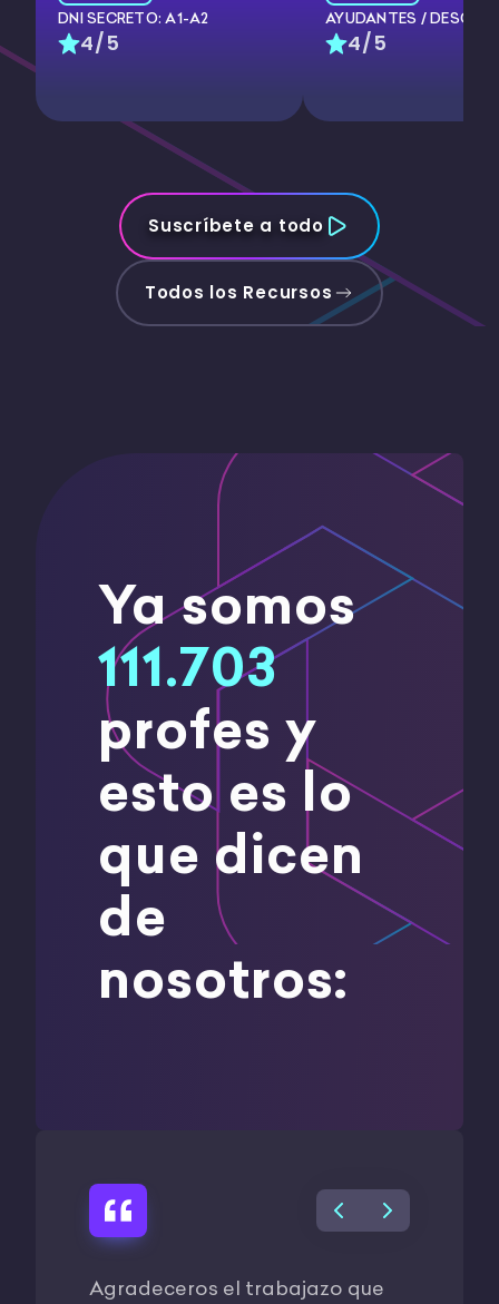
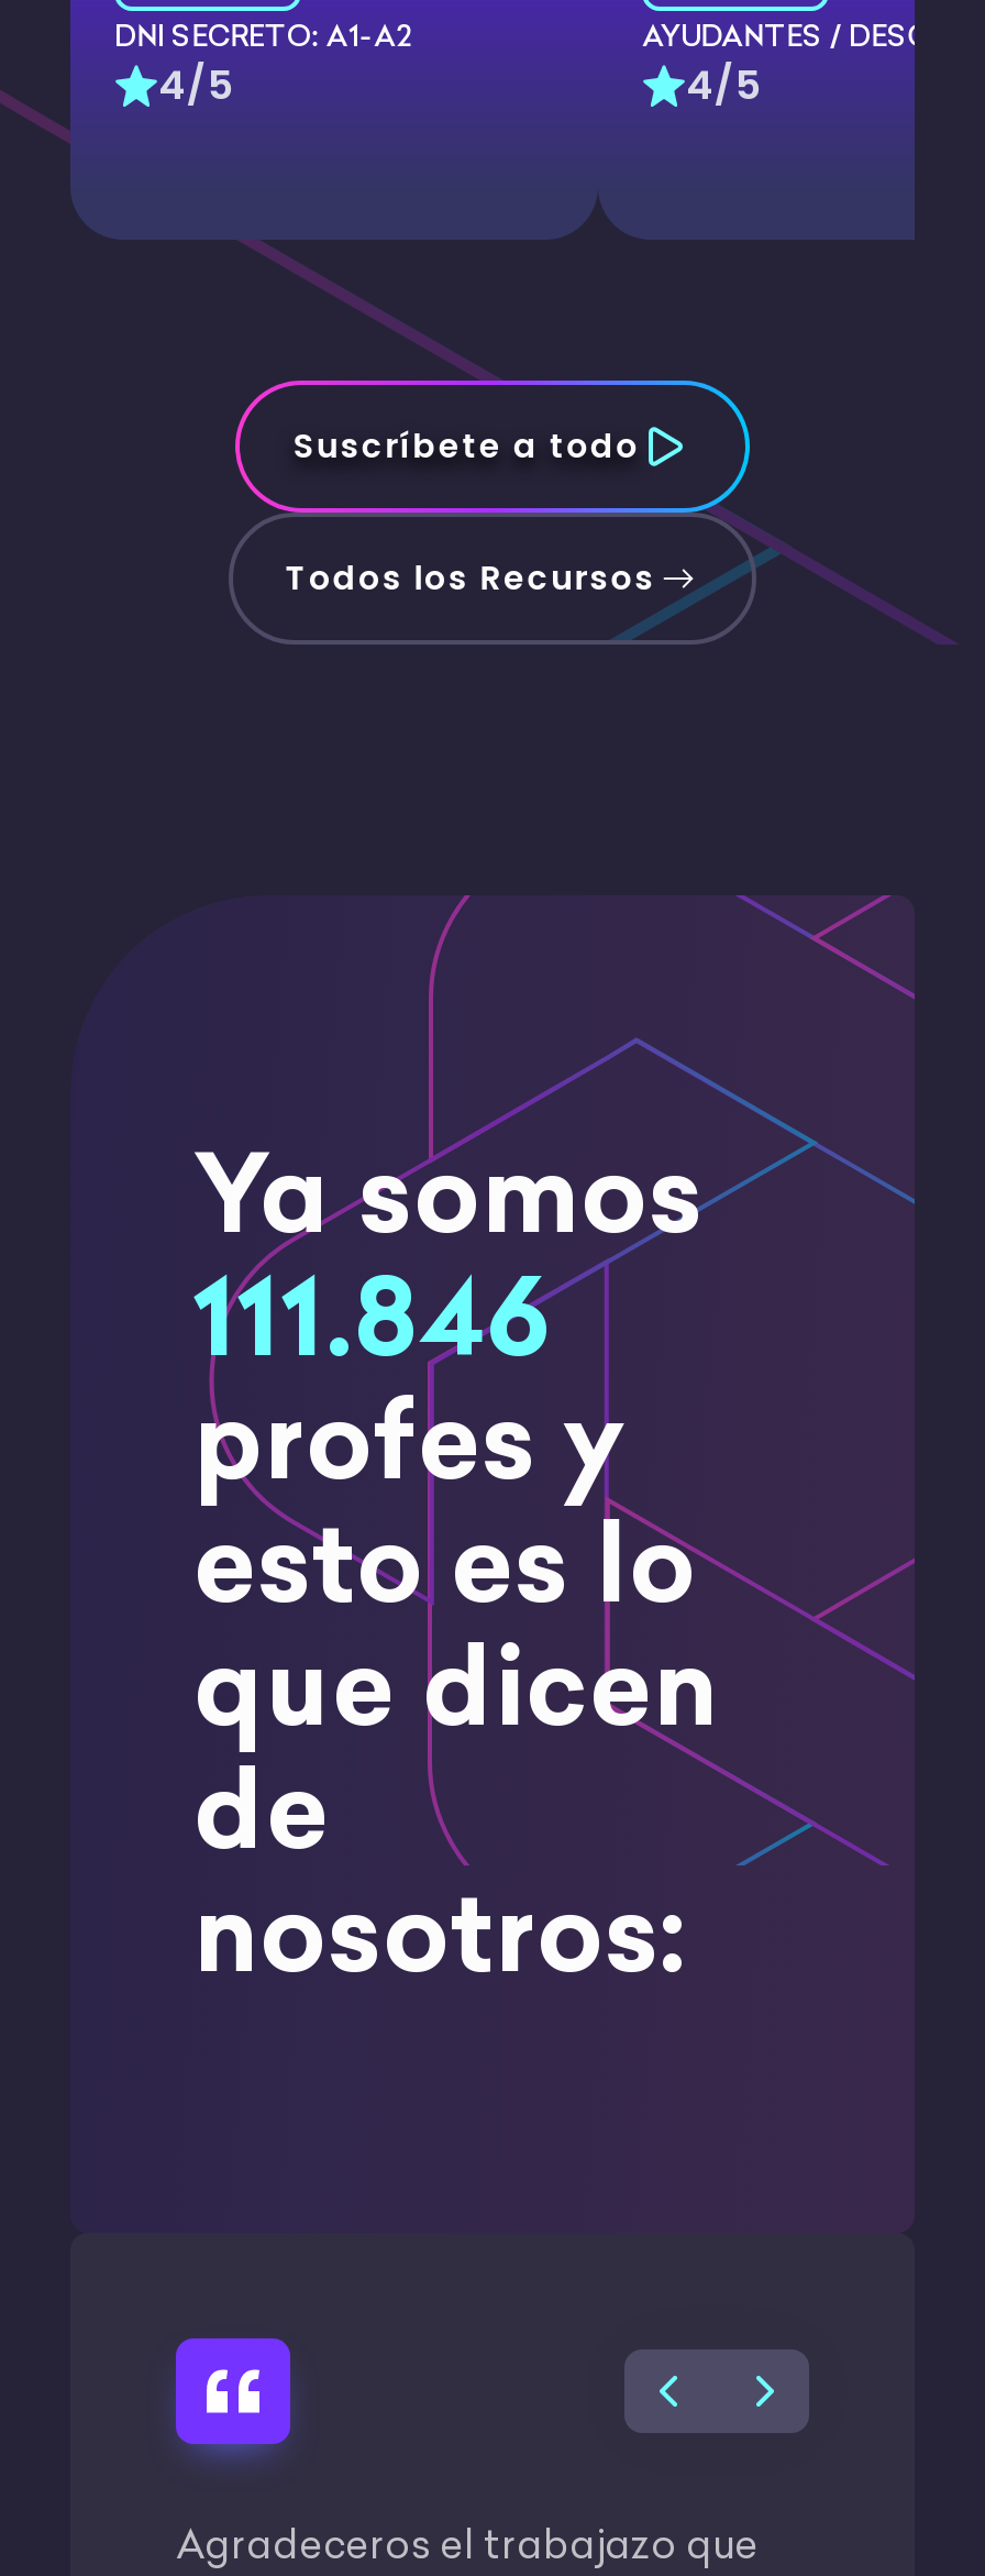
[98,632,277,700] 111.703 -> [193,1249,552,1383] 111.846

